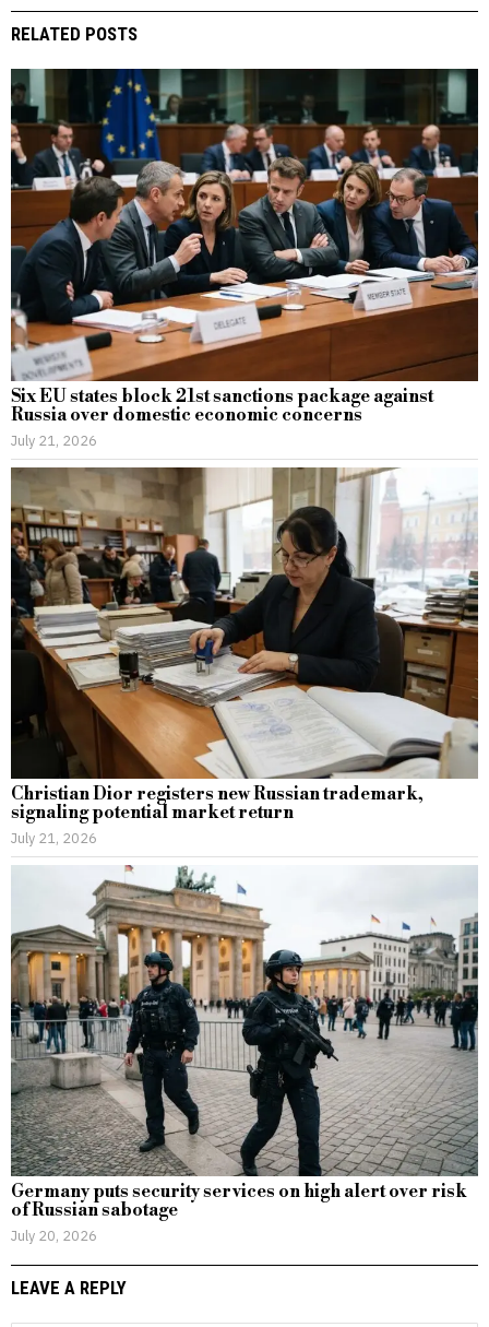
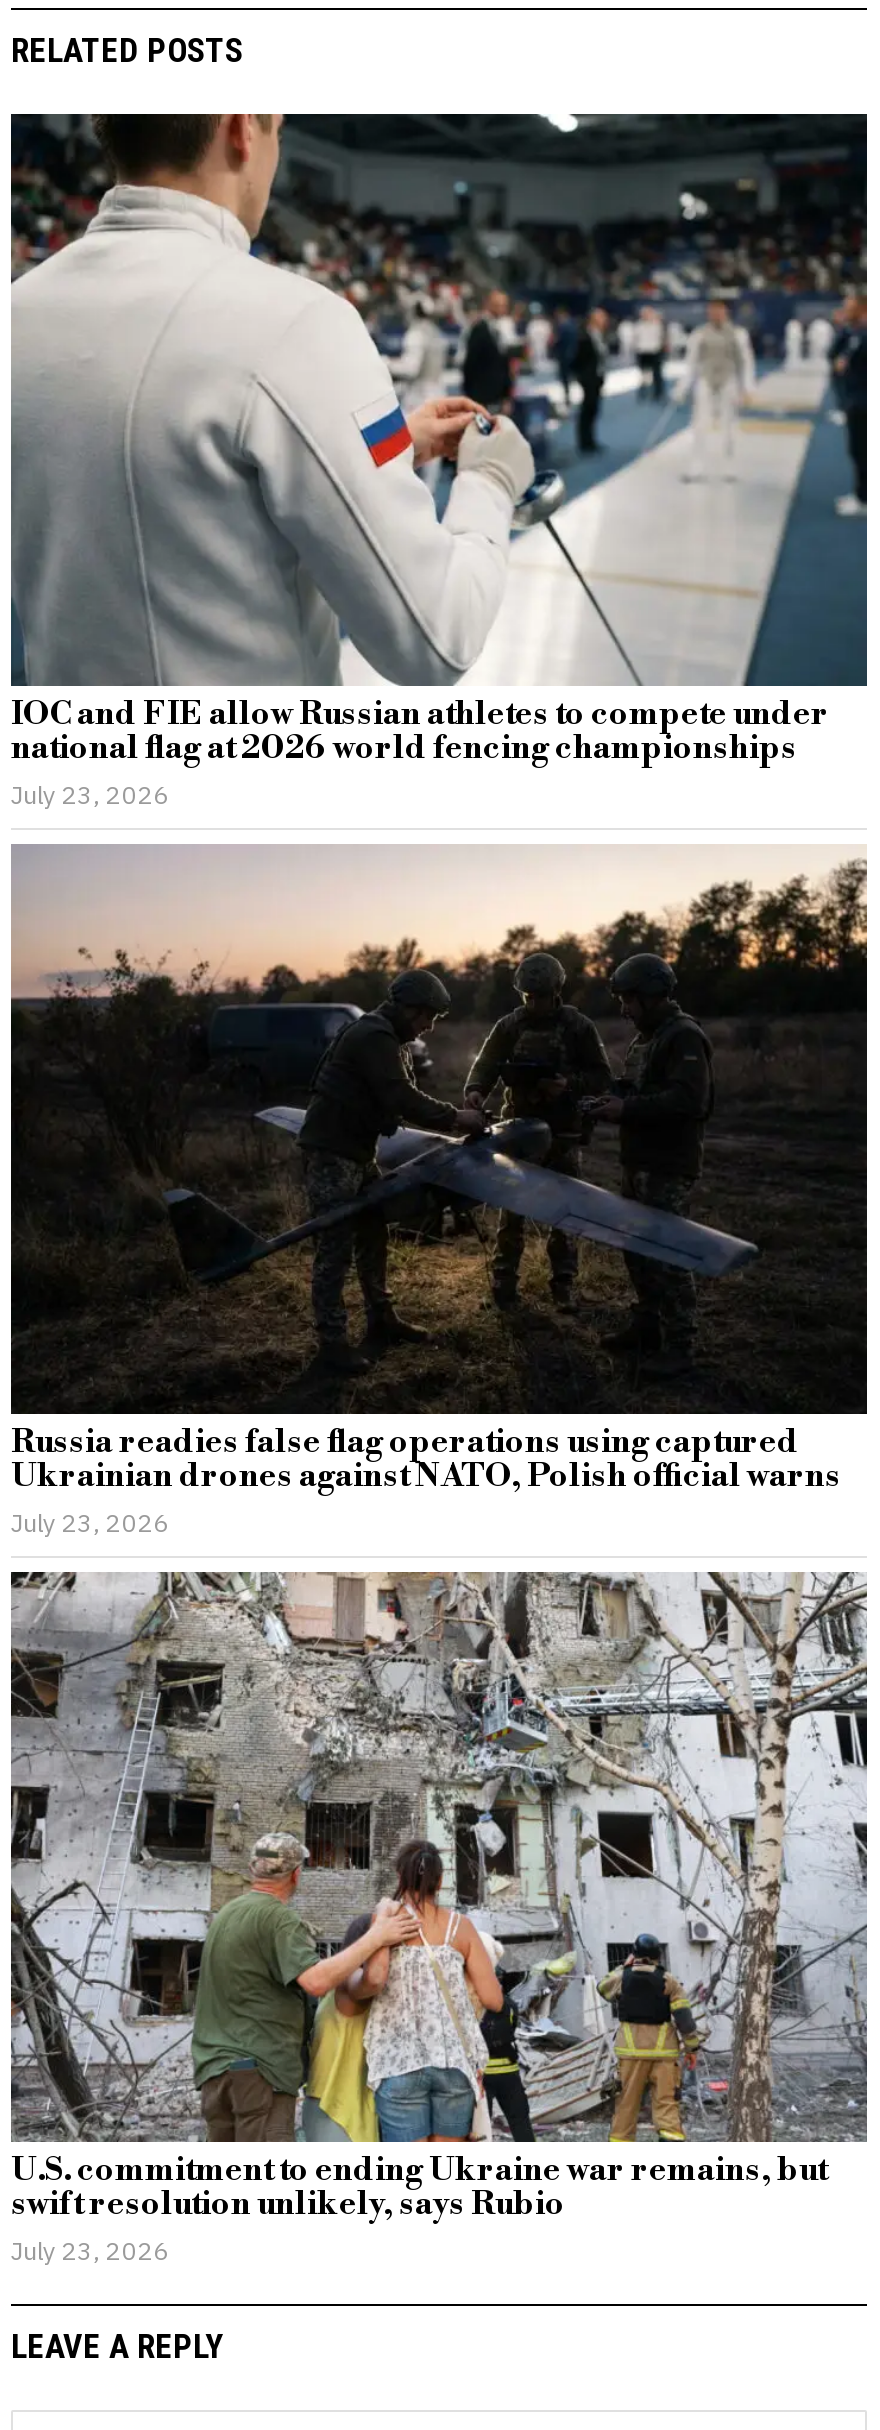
[10,68,479,448] [image] | Six EU states block 21st sanctions package against | Russia over domestic economic concerns | July 21, 2026 -> [9,112,869,809] [image] | IOC and FIE allow Russian athletes to compete under | national flag at 2026 world fencing championships | July 23, 2026
[10,466,479,846] [image] | Christian Dior registers new Russian trademark, | signaling potential market return | July 21, 2026 -> [11,844,869,1538] [image] | Russia readies false flag operations using captured | Ukrainian drones against NATO, Polish official warns | July 23, 2026
[11,865,479,1244] [image] | Germany puts security services on high alert over risk | of Russian sabotage | July 20, 2026 -> [9,1570,867,2266] [image] | U.S. commitment to ending Ukraine war remains, but | swift resolution unlikely, says Rubio | July 23, 2026

